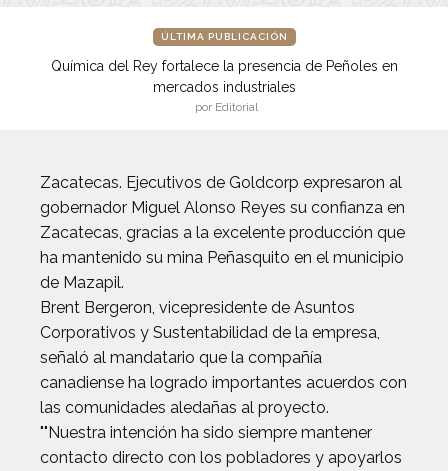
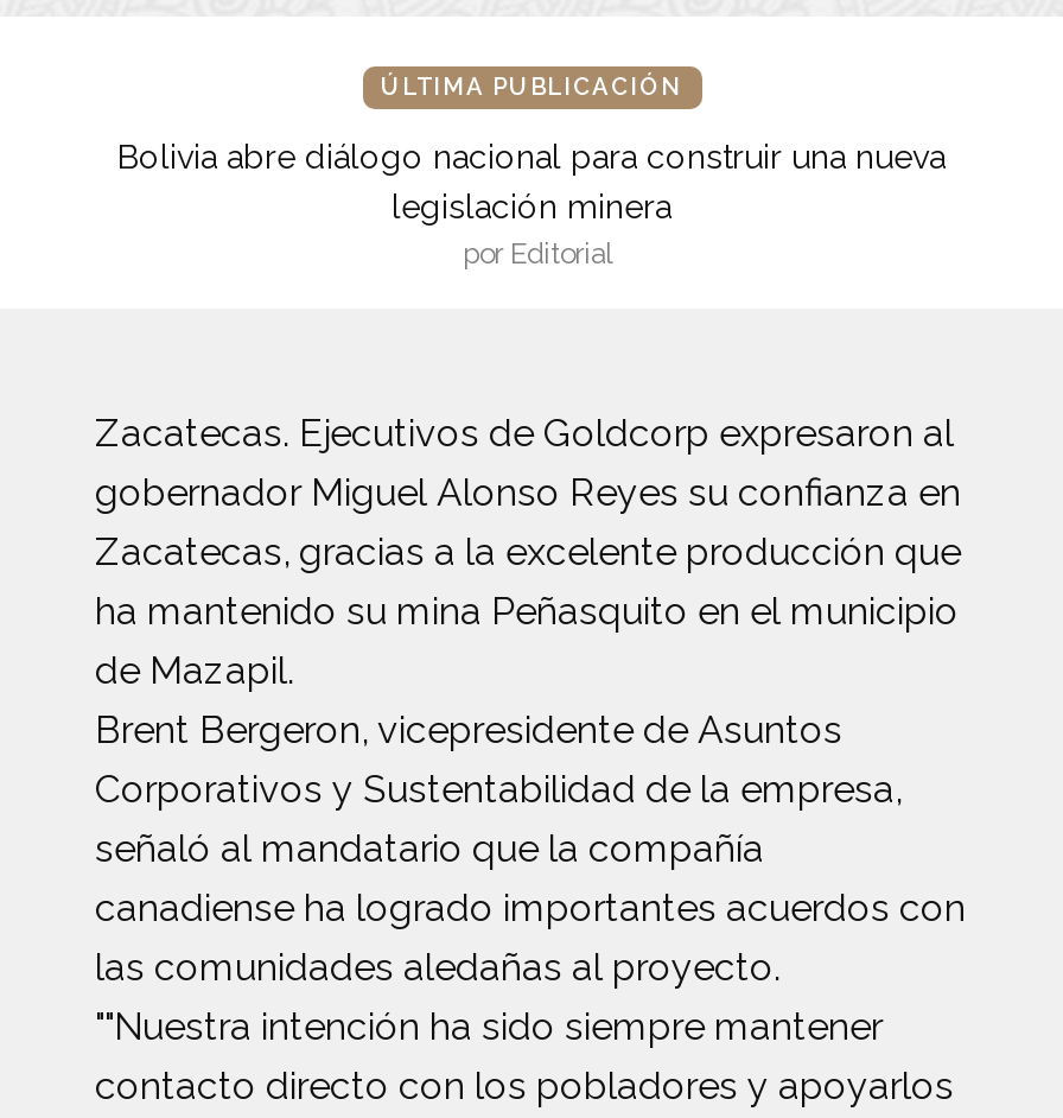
[50,58,397,95] Química del Rey fortalece la presencia de Peñoles en | mercados industriales -> [117,138,946,225] Bolivia abre diálogo nacional para construir una nueva | legislación minera

